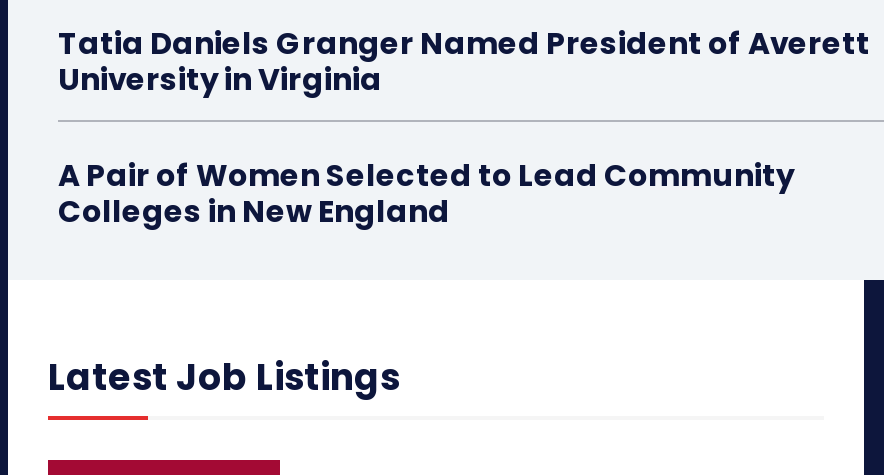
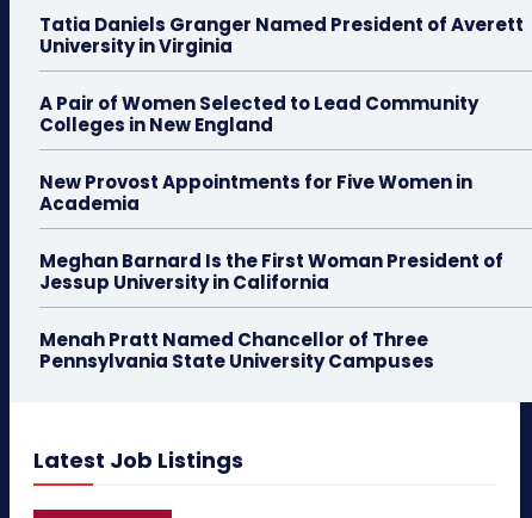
none -> [39,169,503,373] New Provost Appointments for Five Women in | Academia | Meghan Barnard Is the First Woman President of | Jessup University in California | Menah Pratt Named Chancellor of Three | Pennsylvania State University Campuses

